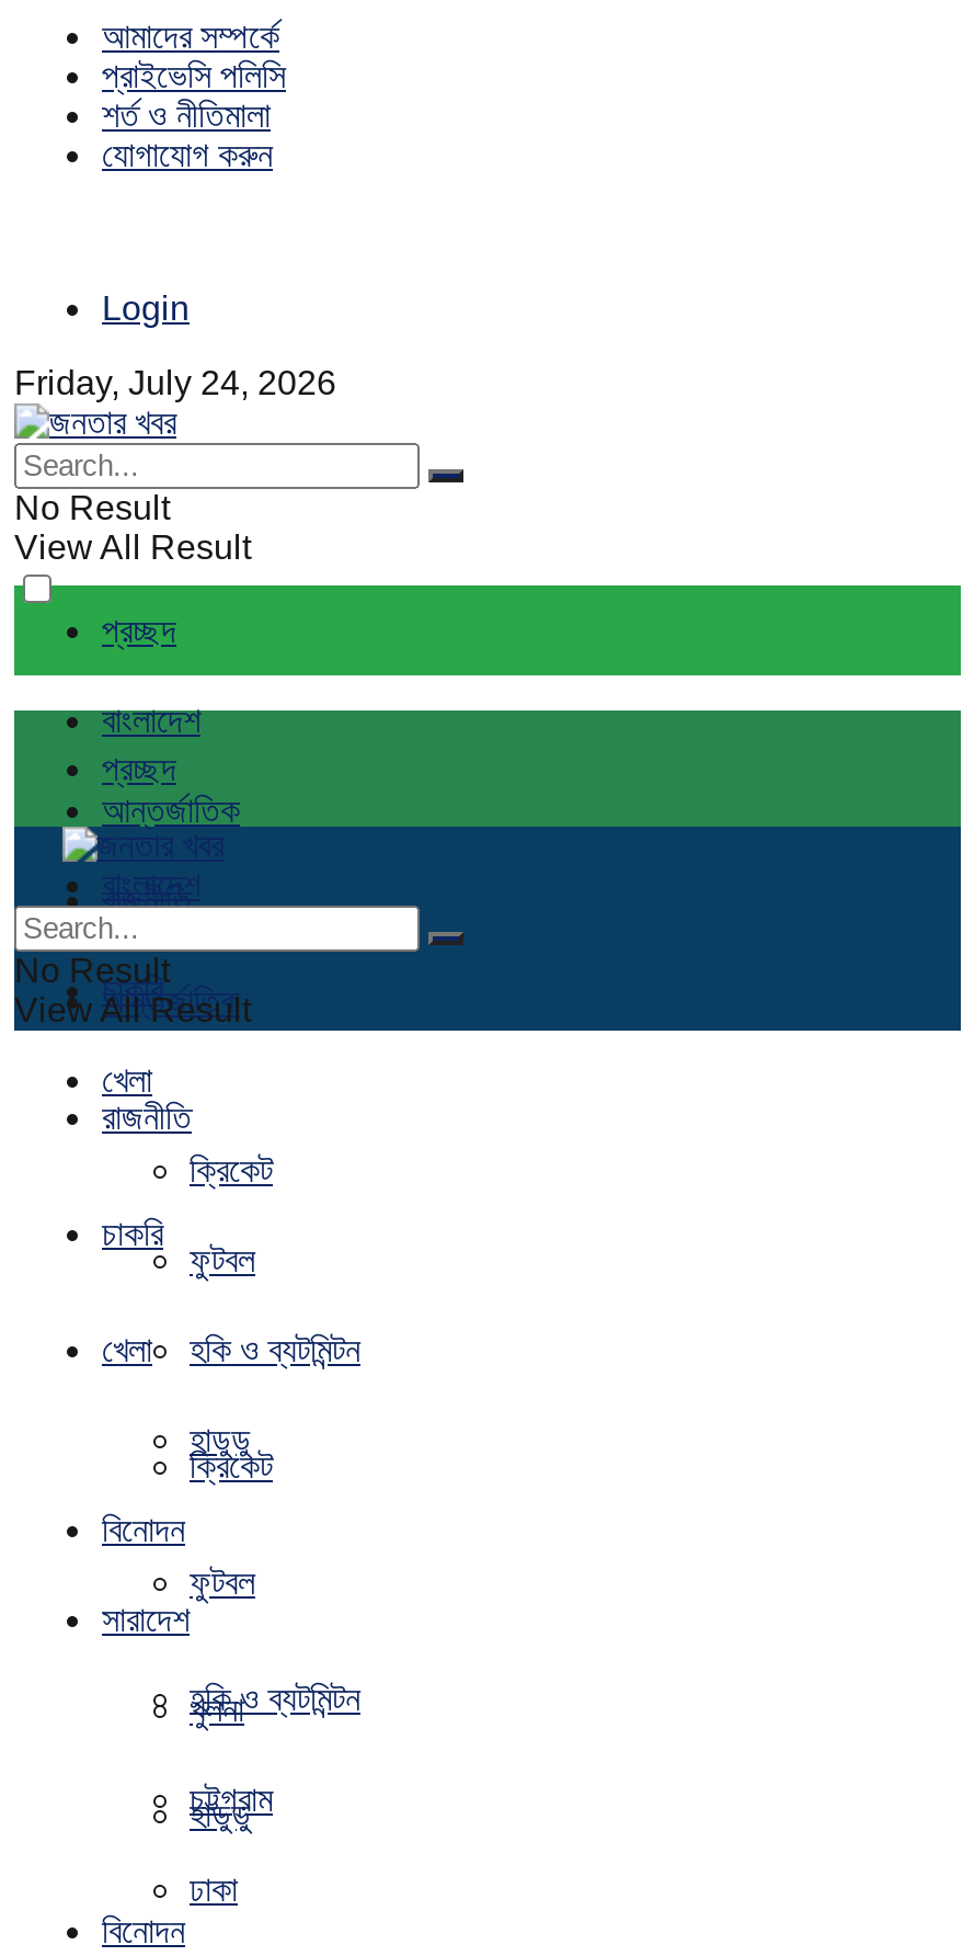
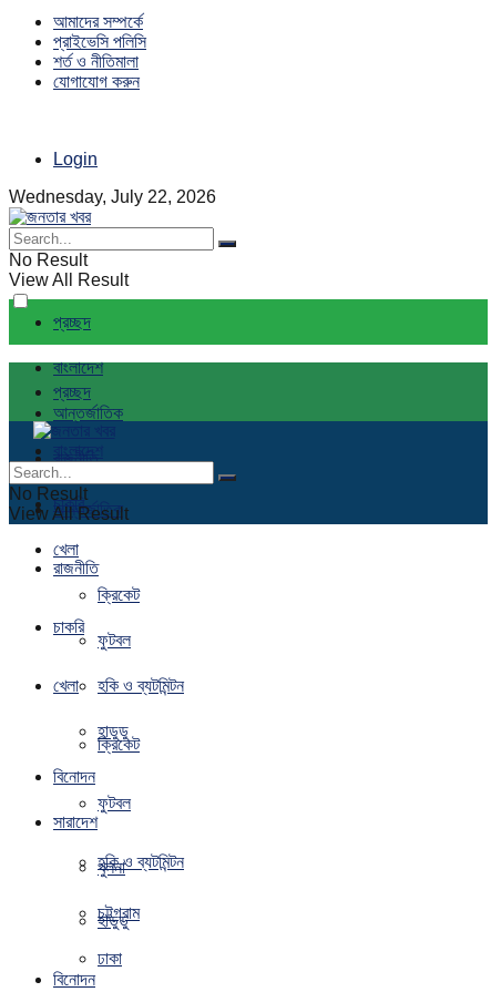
[14,364,336,401] Friday, July 24, 2026 -> [9,187,216,206] Wednesday, July 22, 2026

